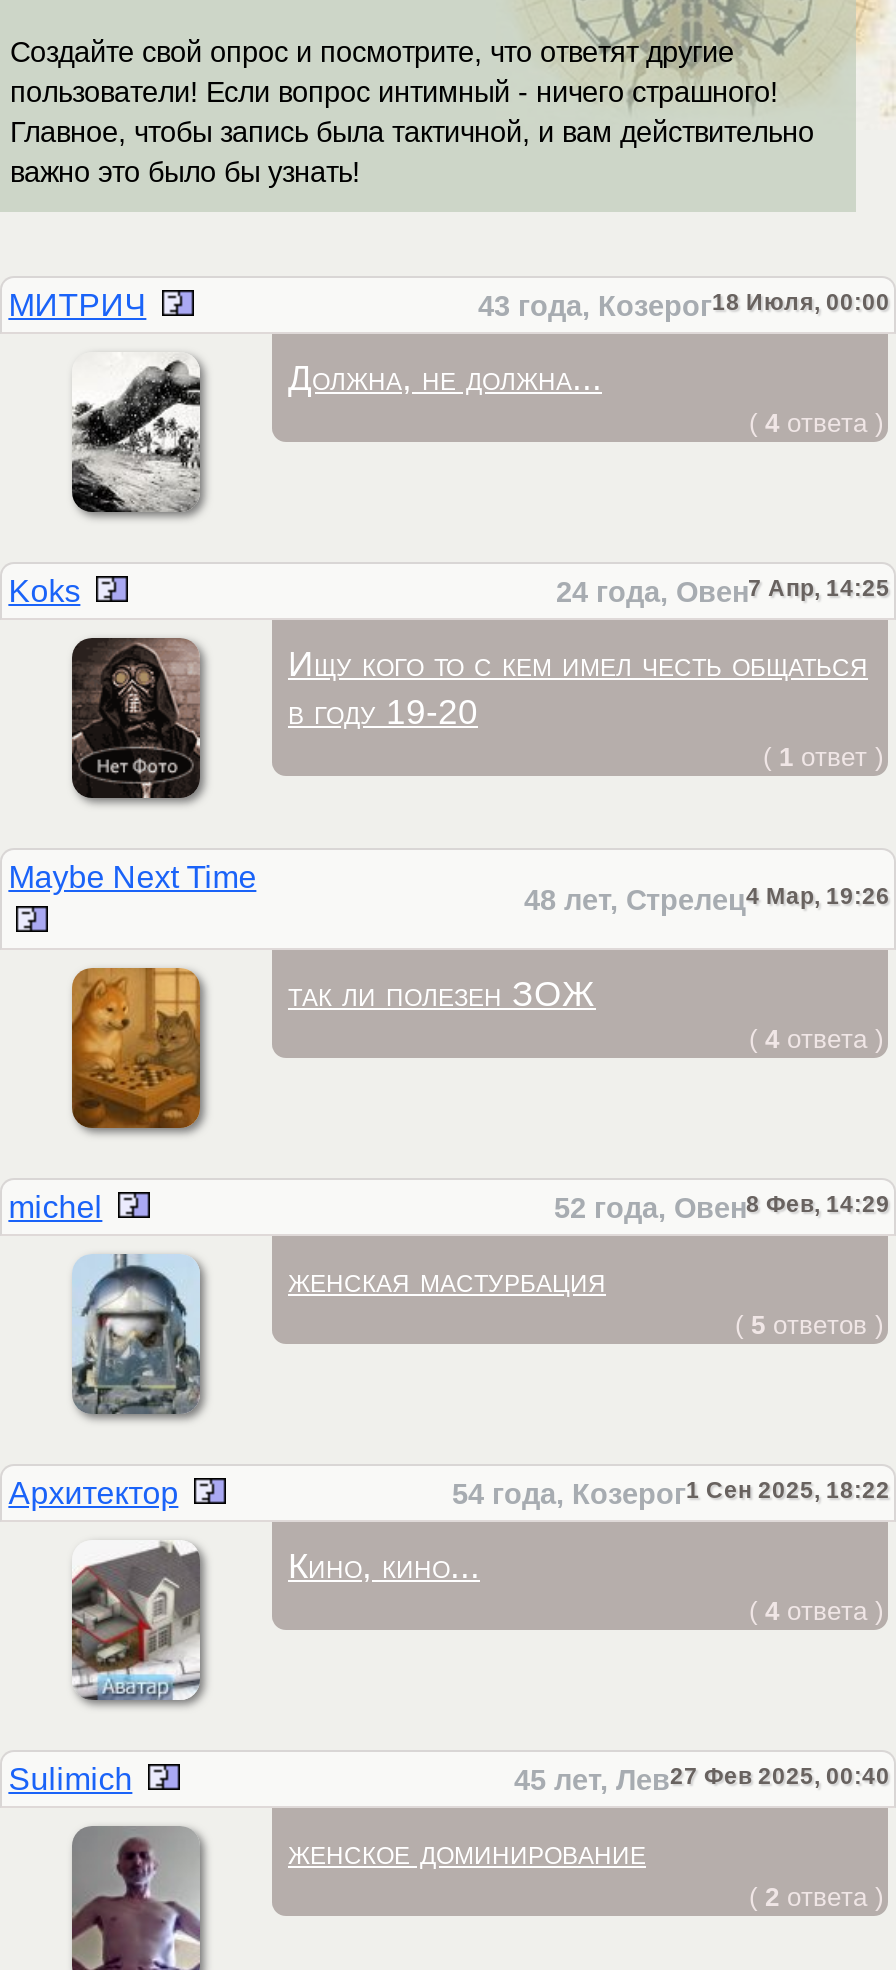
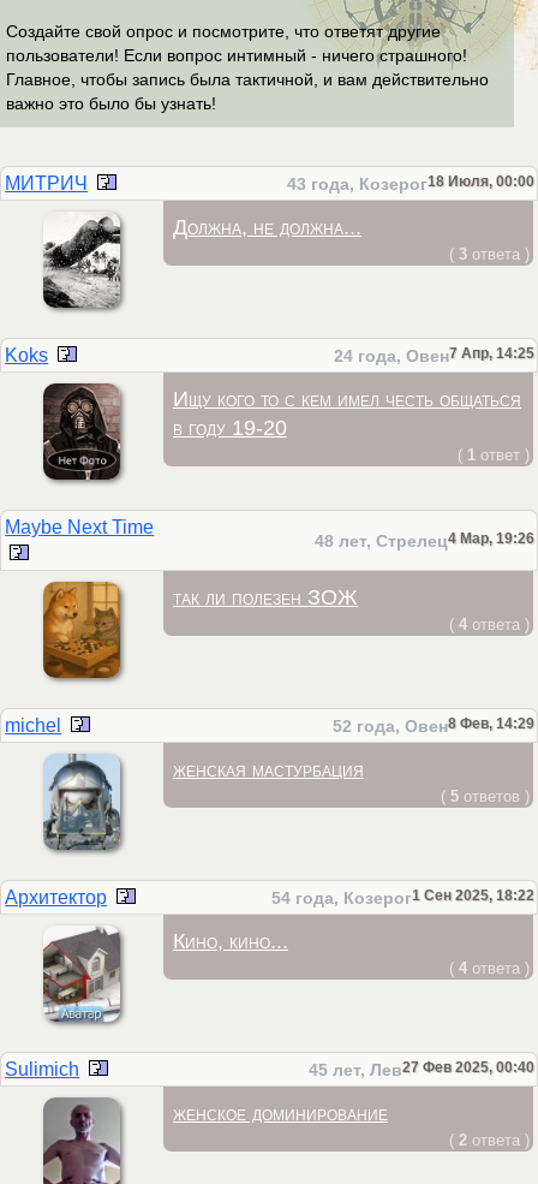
[749,407,883,437] (4 ответа ) -> [450,245,530,263] (3 ответа )

